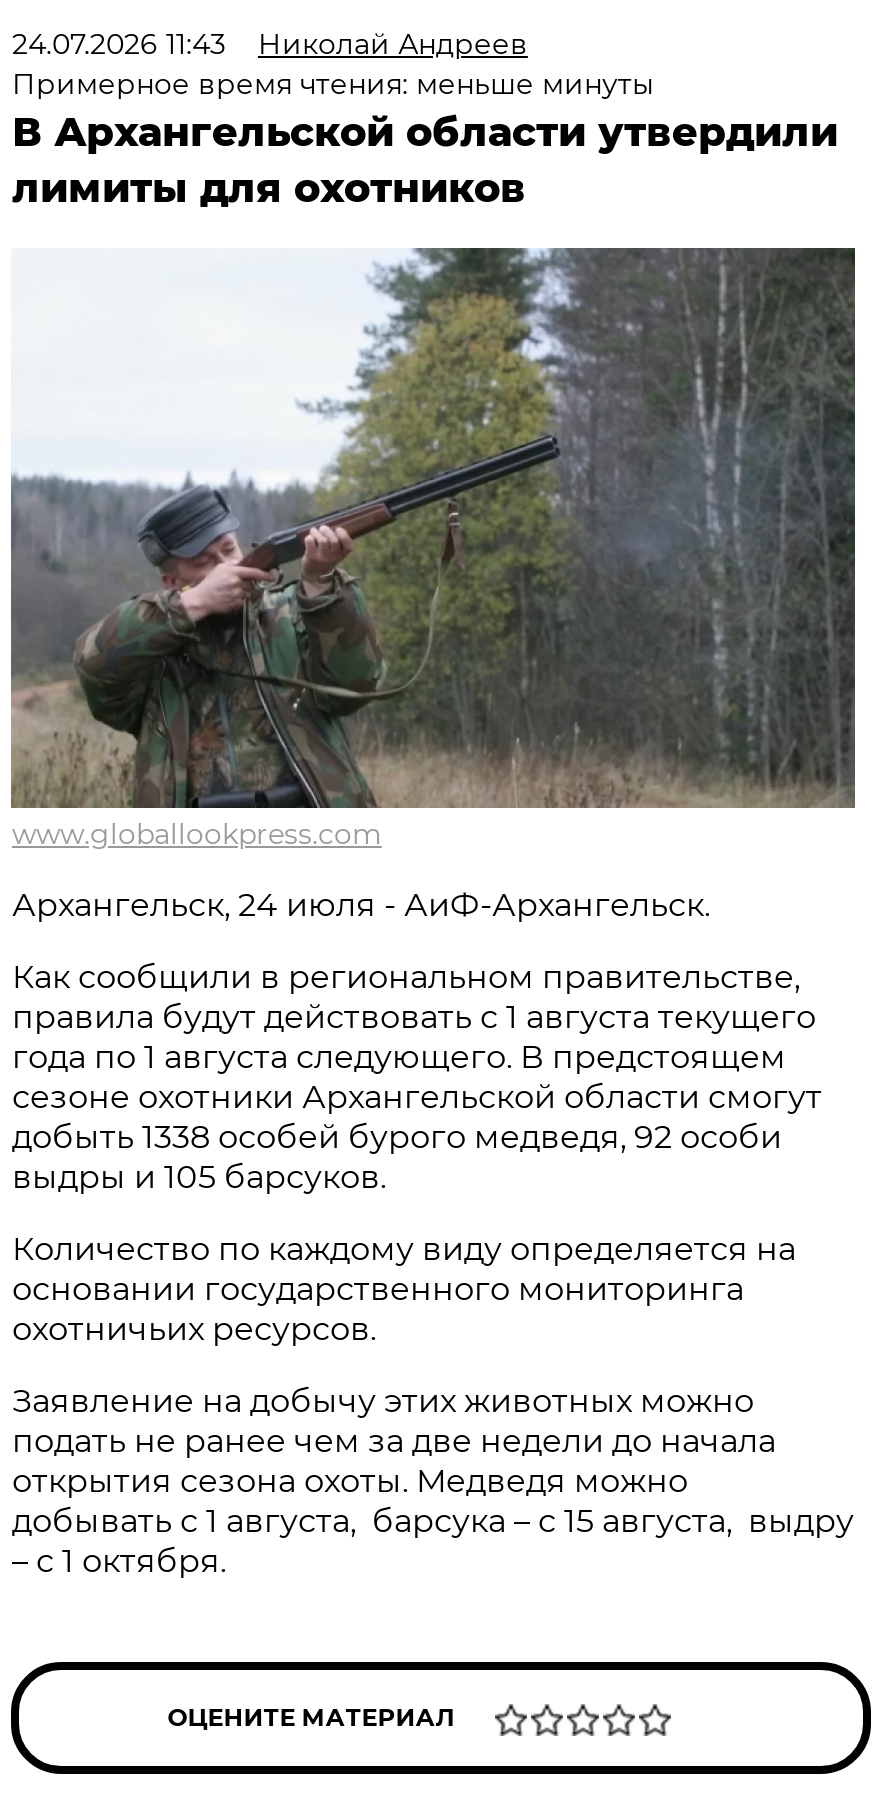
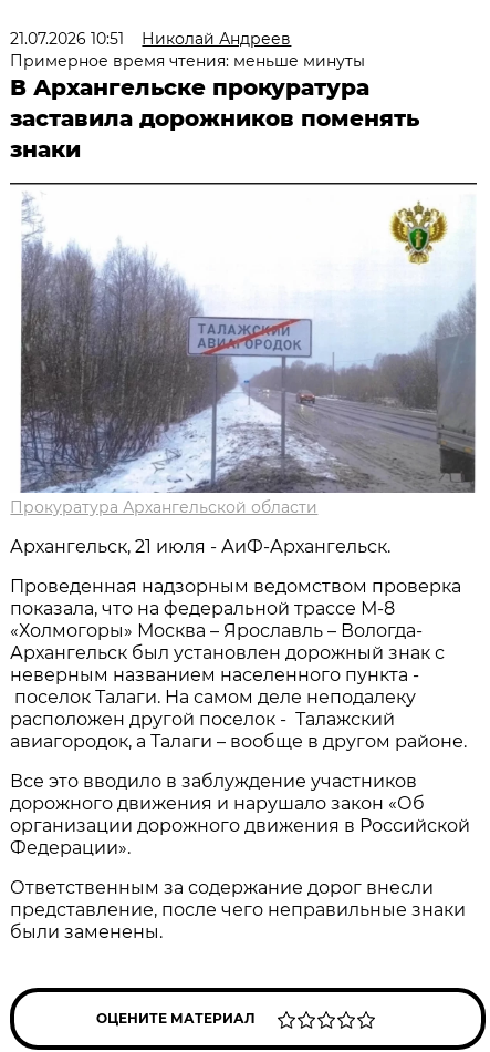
[12,26,528,62] 24.07.2026 11:43 Николай Андреев -> [10,29,291,49] 21.07.2026 10:51 Николай Андреев
[12,108,838,212] В Архангельской области утвердили | лимиты для охотников -> [10,74,420,163] В Архангельске прокуратура | заставила дорожников поменять | знаки
[9,246,857,852] [image] | www.globallookpress.com -> [10,197,477,517] [image] | Прокуратура Архангельской области
[12,886,710,924] Архангельск, 24 июля - АиФ-Архангельск. -> [10,536,391,557] Архангельск, 21 июля - АиФ-Архангельск.
[12,958,822,1196] Как сообщили в региональном правительстве, | правила будут действовать с 1 августа текущего | года по 1 августа следующего. В предстоящем | сезоне охотники Архангельской области смогут | добыть 1338 особей бурого медведя, 92 особи | выдры и 105 барсуков. -> [10,576,467,752] Проведенная надзорным ведомством проверка | показала, что на федеральной трассе М-8 | «Холмогоры» Москва – Ярославль – Вологда- | Архангельск был установлен дорожный знак с | неверным названием населенного пункта - | поселок Талаги. На самом деле неподалеку | расположен другой поселок - Талажский | авиагородок, а Талаги – вообще в другом районе.
[12,1230,796,1348] Количество по каждому виду определяется на | основании государственного мониторинга | охотничьих ресурсов. -> [10,771,471,858] Все это вводило в заблуждение участников | дорожного движения и нарушало закон «Об | организации дорожного движения в Российской | Федерации».
[12,1382,854,1580] Заявление на добычу этих животных можно | подать не ранее чем за две недели до начала | открытия сезона охоты. Медведя можно | добывать с 1 августа, барсука – с 15 августа, выдру | – с 1 октября. -> [10,877,466,942] Ответственным за содержание дорог внесли | представление, после чего неправильные знаки | были заменены.

